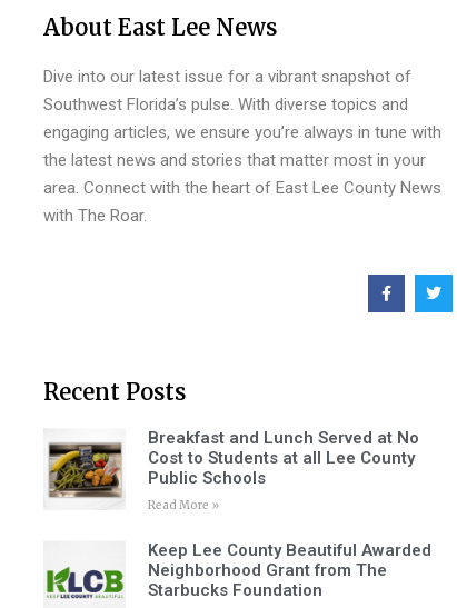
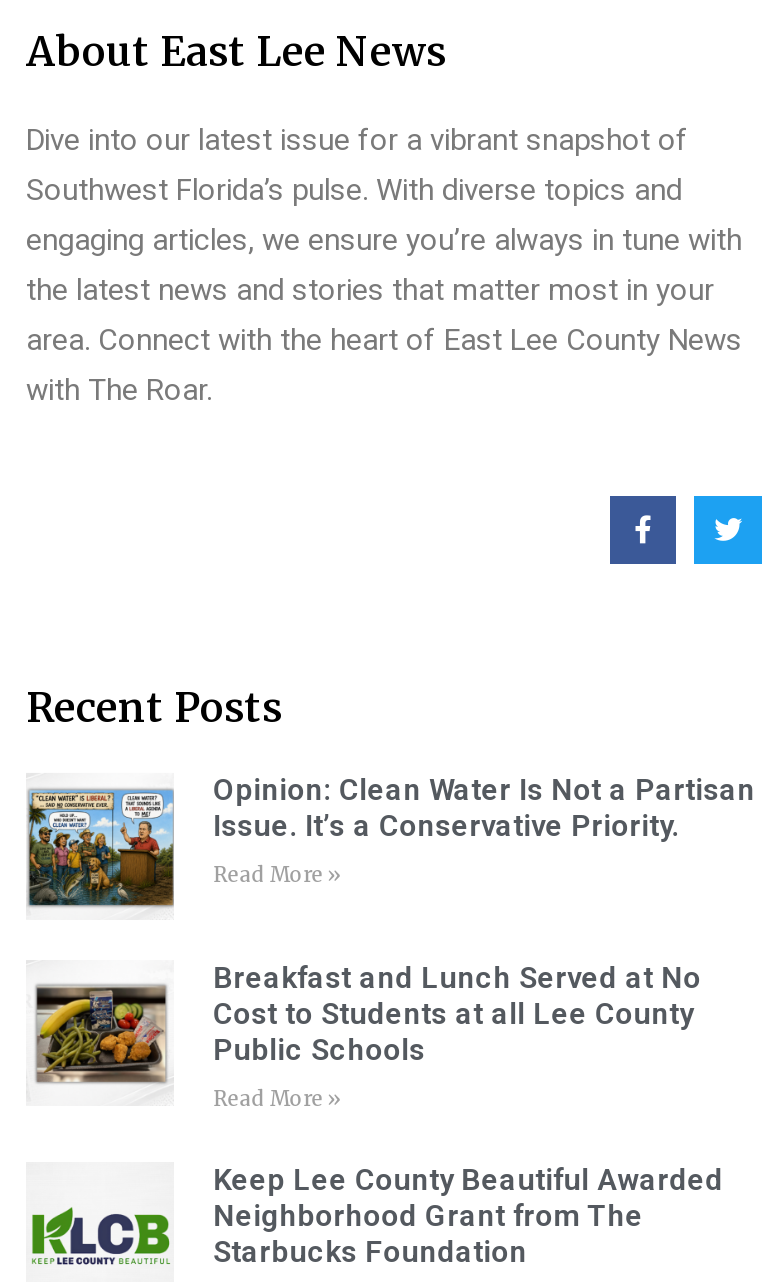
none -> [26,772,755,910] [image] | Opinion: Clean Water Is Not a Partisan | Issue. It’s a Conservative Priority. | Read More »

